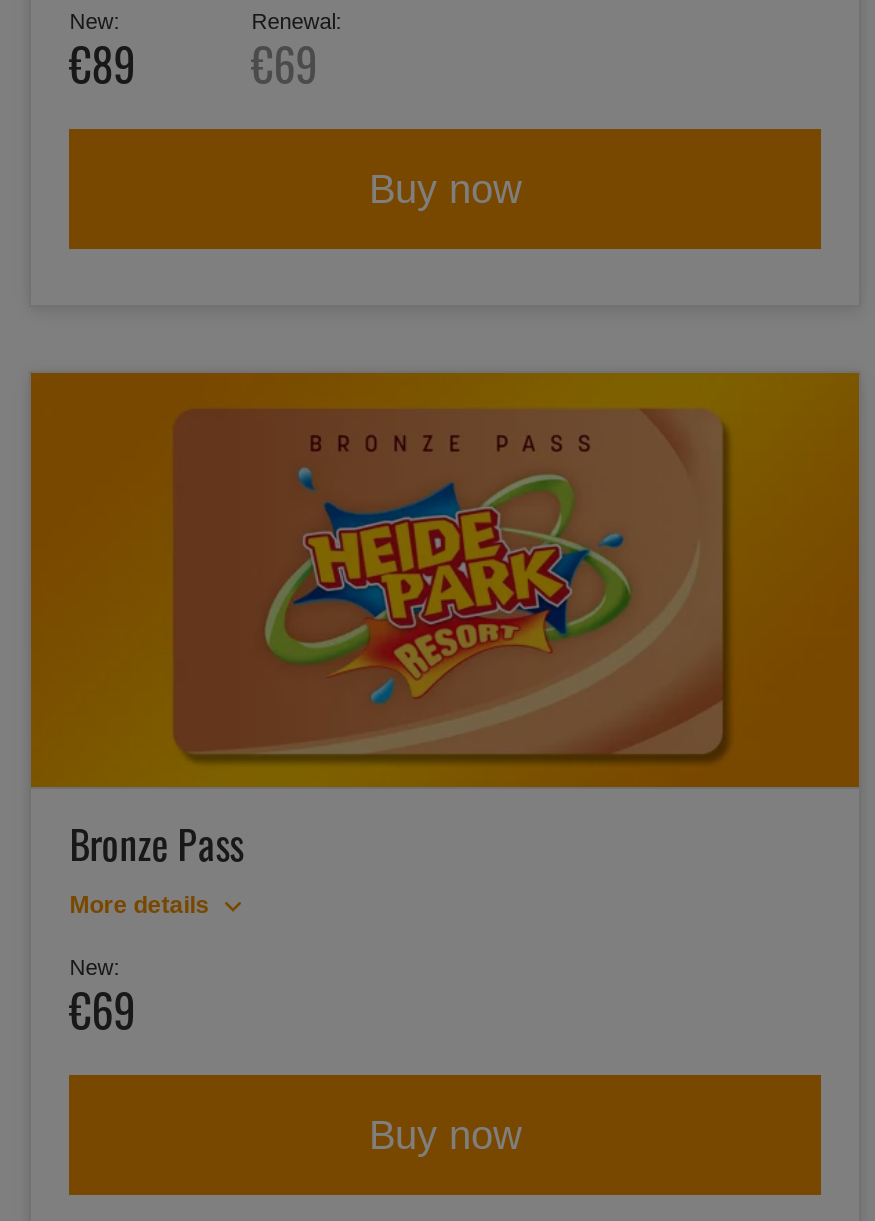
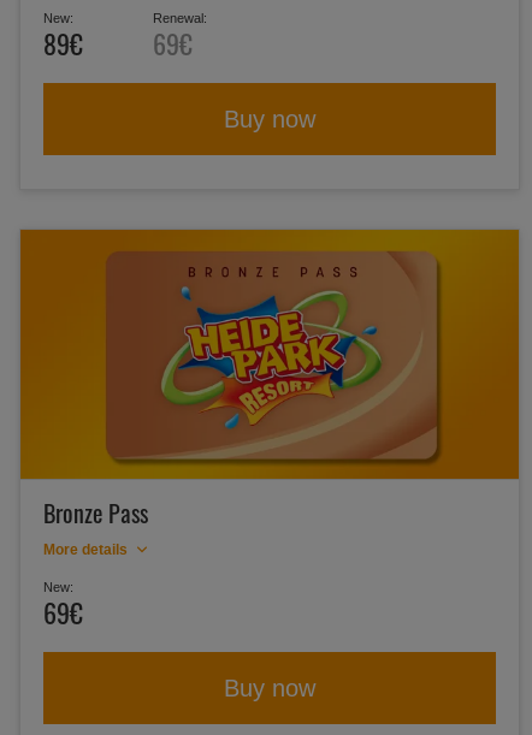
[69,26,135,96] €89 -> [44,20,83,63] 89€
[251,26,317,96] €69 -> [153,20,193,63] 69€
[69,972,135,1042] €69 -> [44,589,83,632] 69€

